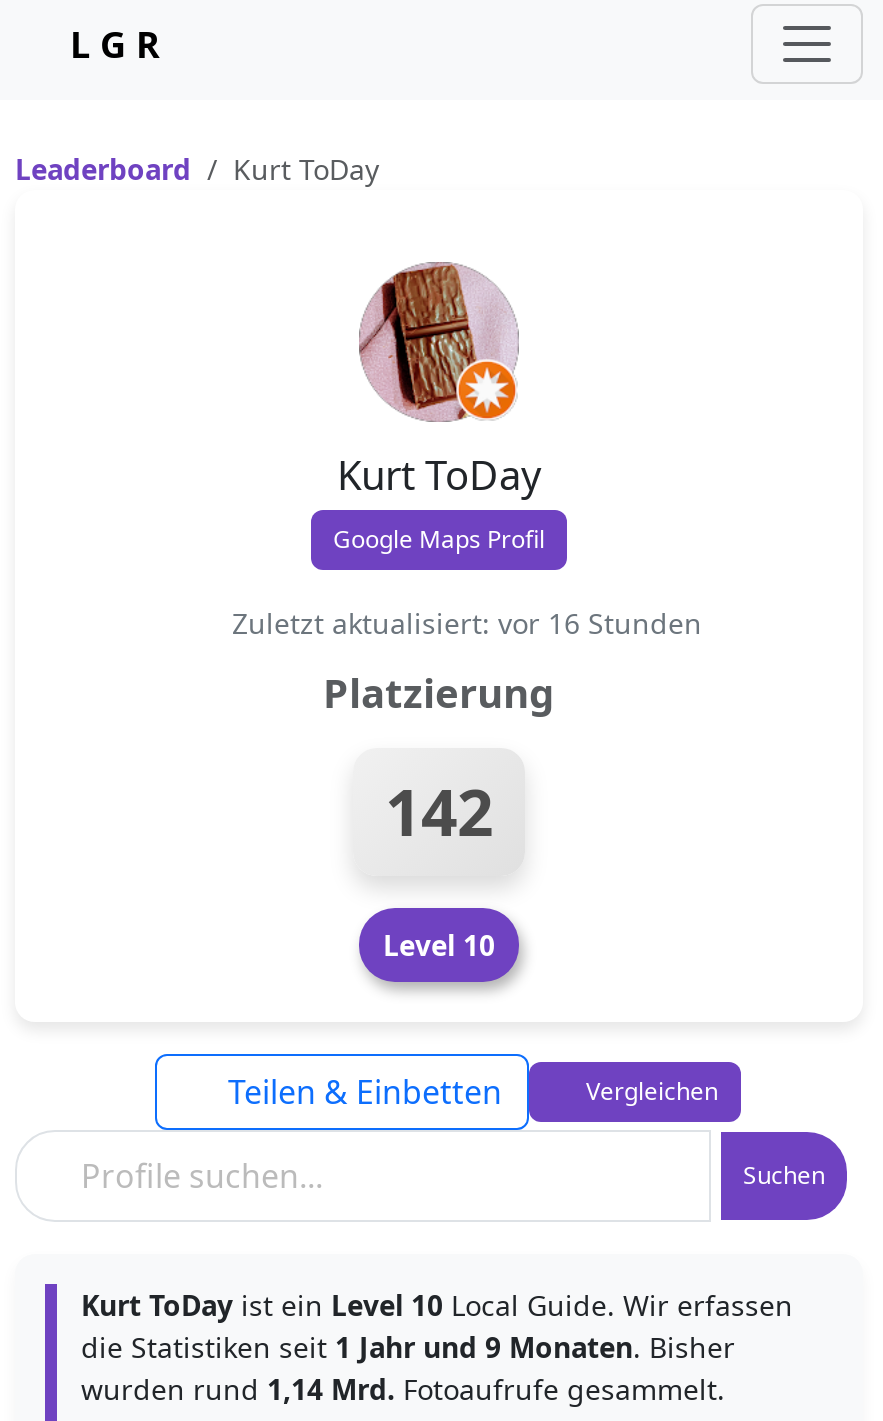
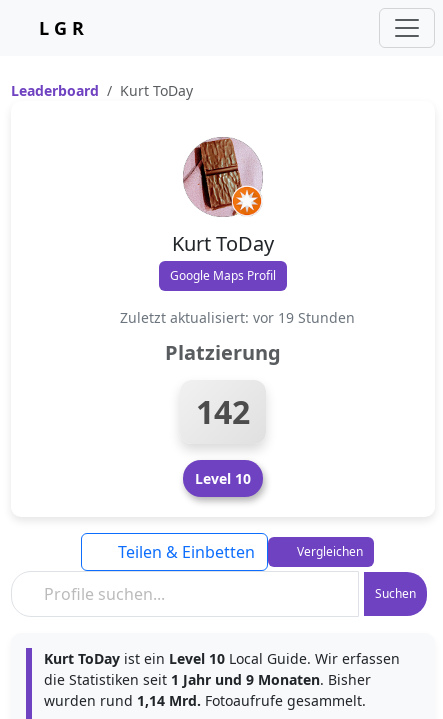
[232,604,702,642] Zuletzt aktualisiert: vor 16 Stunden -> [119,308,354,327] Zuletzt aktualisiert: vor 19 Stunden

